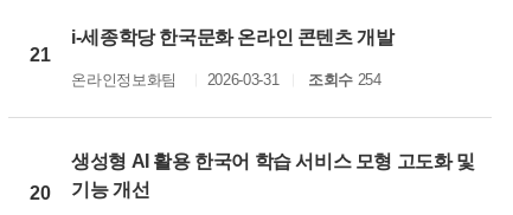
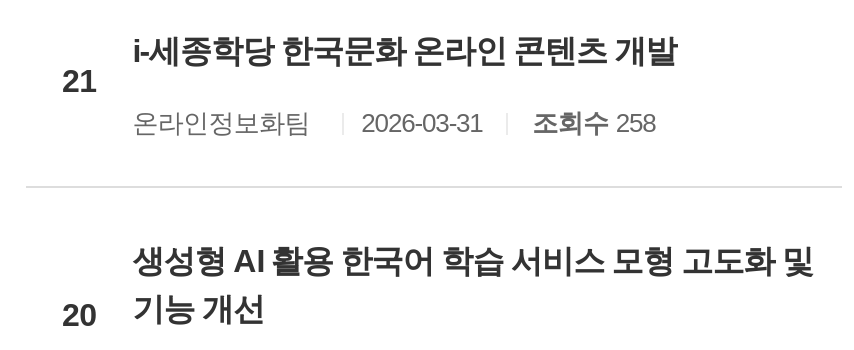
[71,71,381,89] 온라인정보화팀 2026-03-31 조회수 254 -> [132,108,656,138] 온라인정보화팀 2026-03-31 조회수 258

